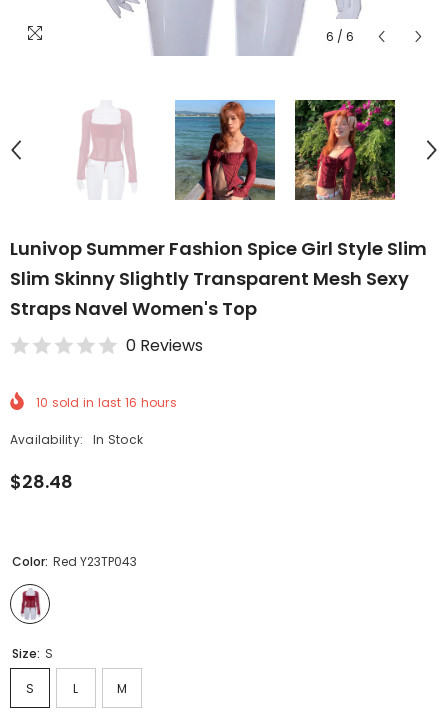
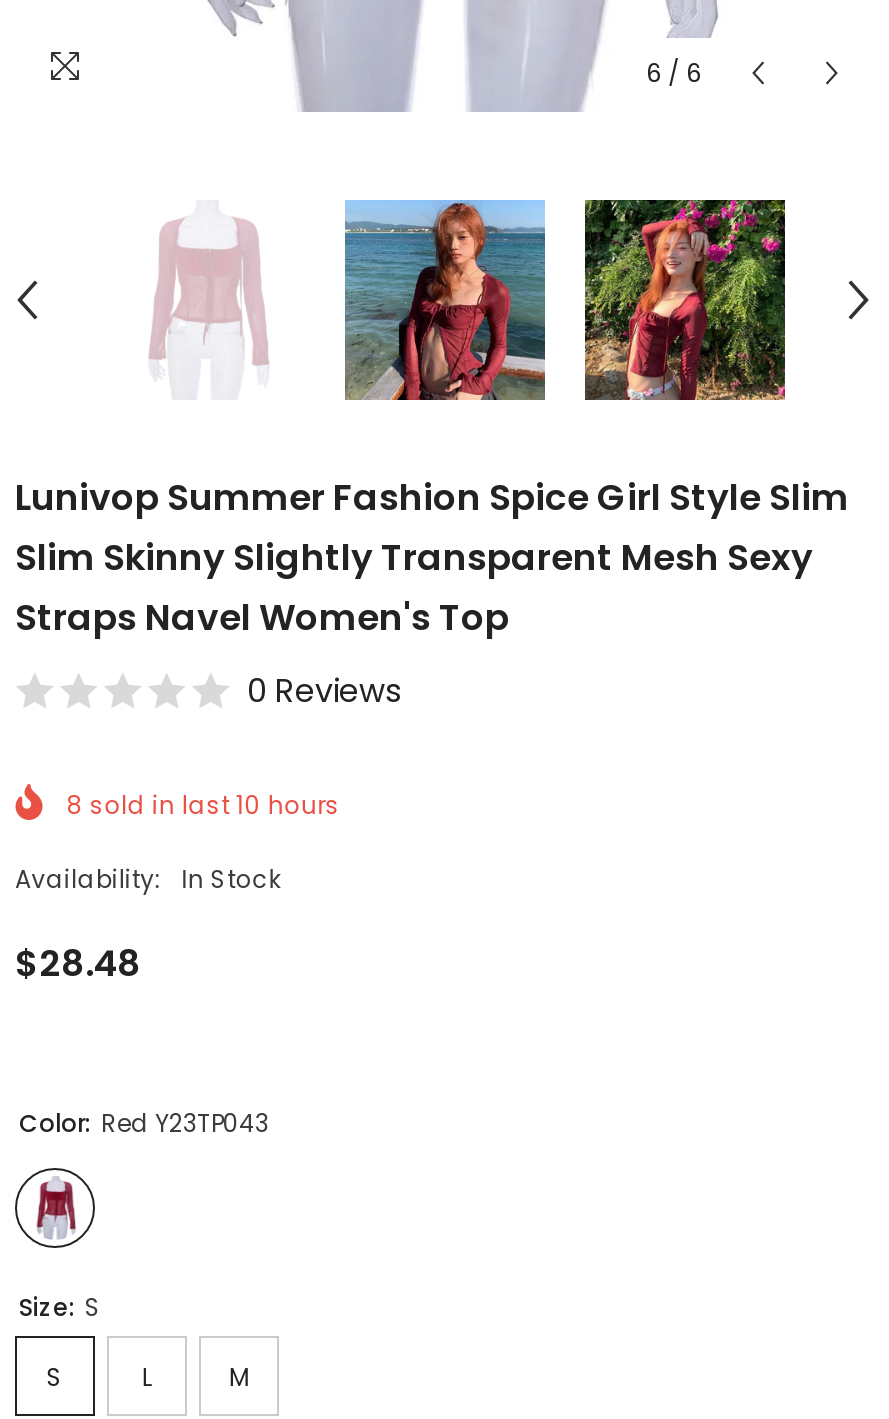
[36,394,177,411] 10 sold in last 16 hours -> [67,787,340,821] 8 sold in last 10 hours

